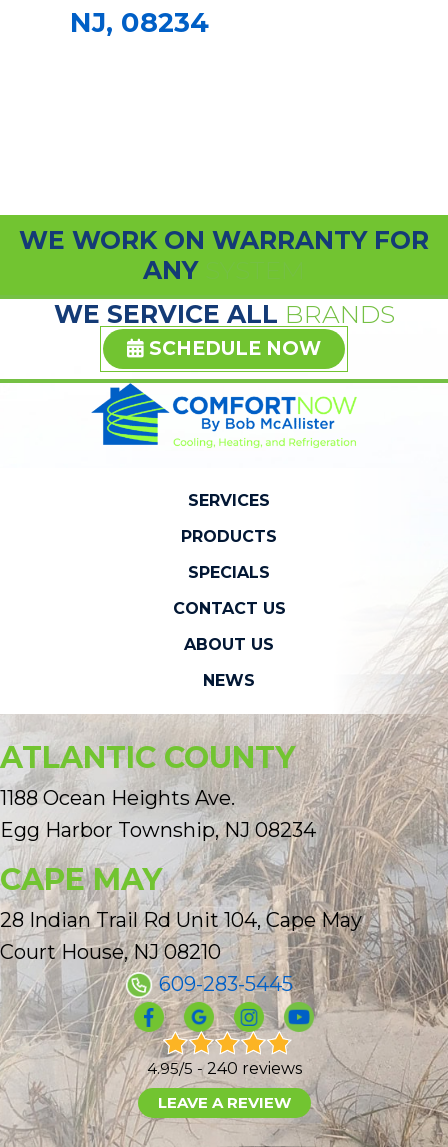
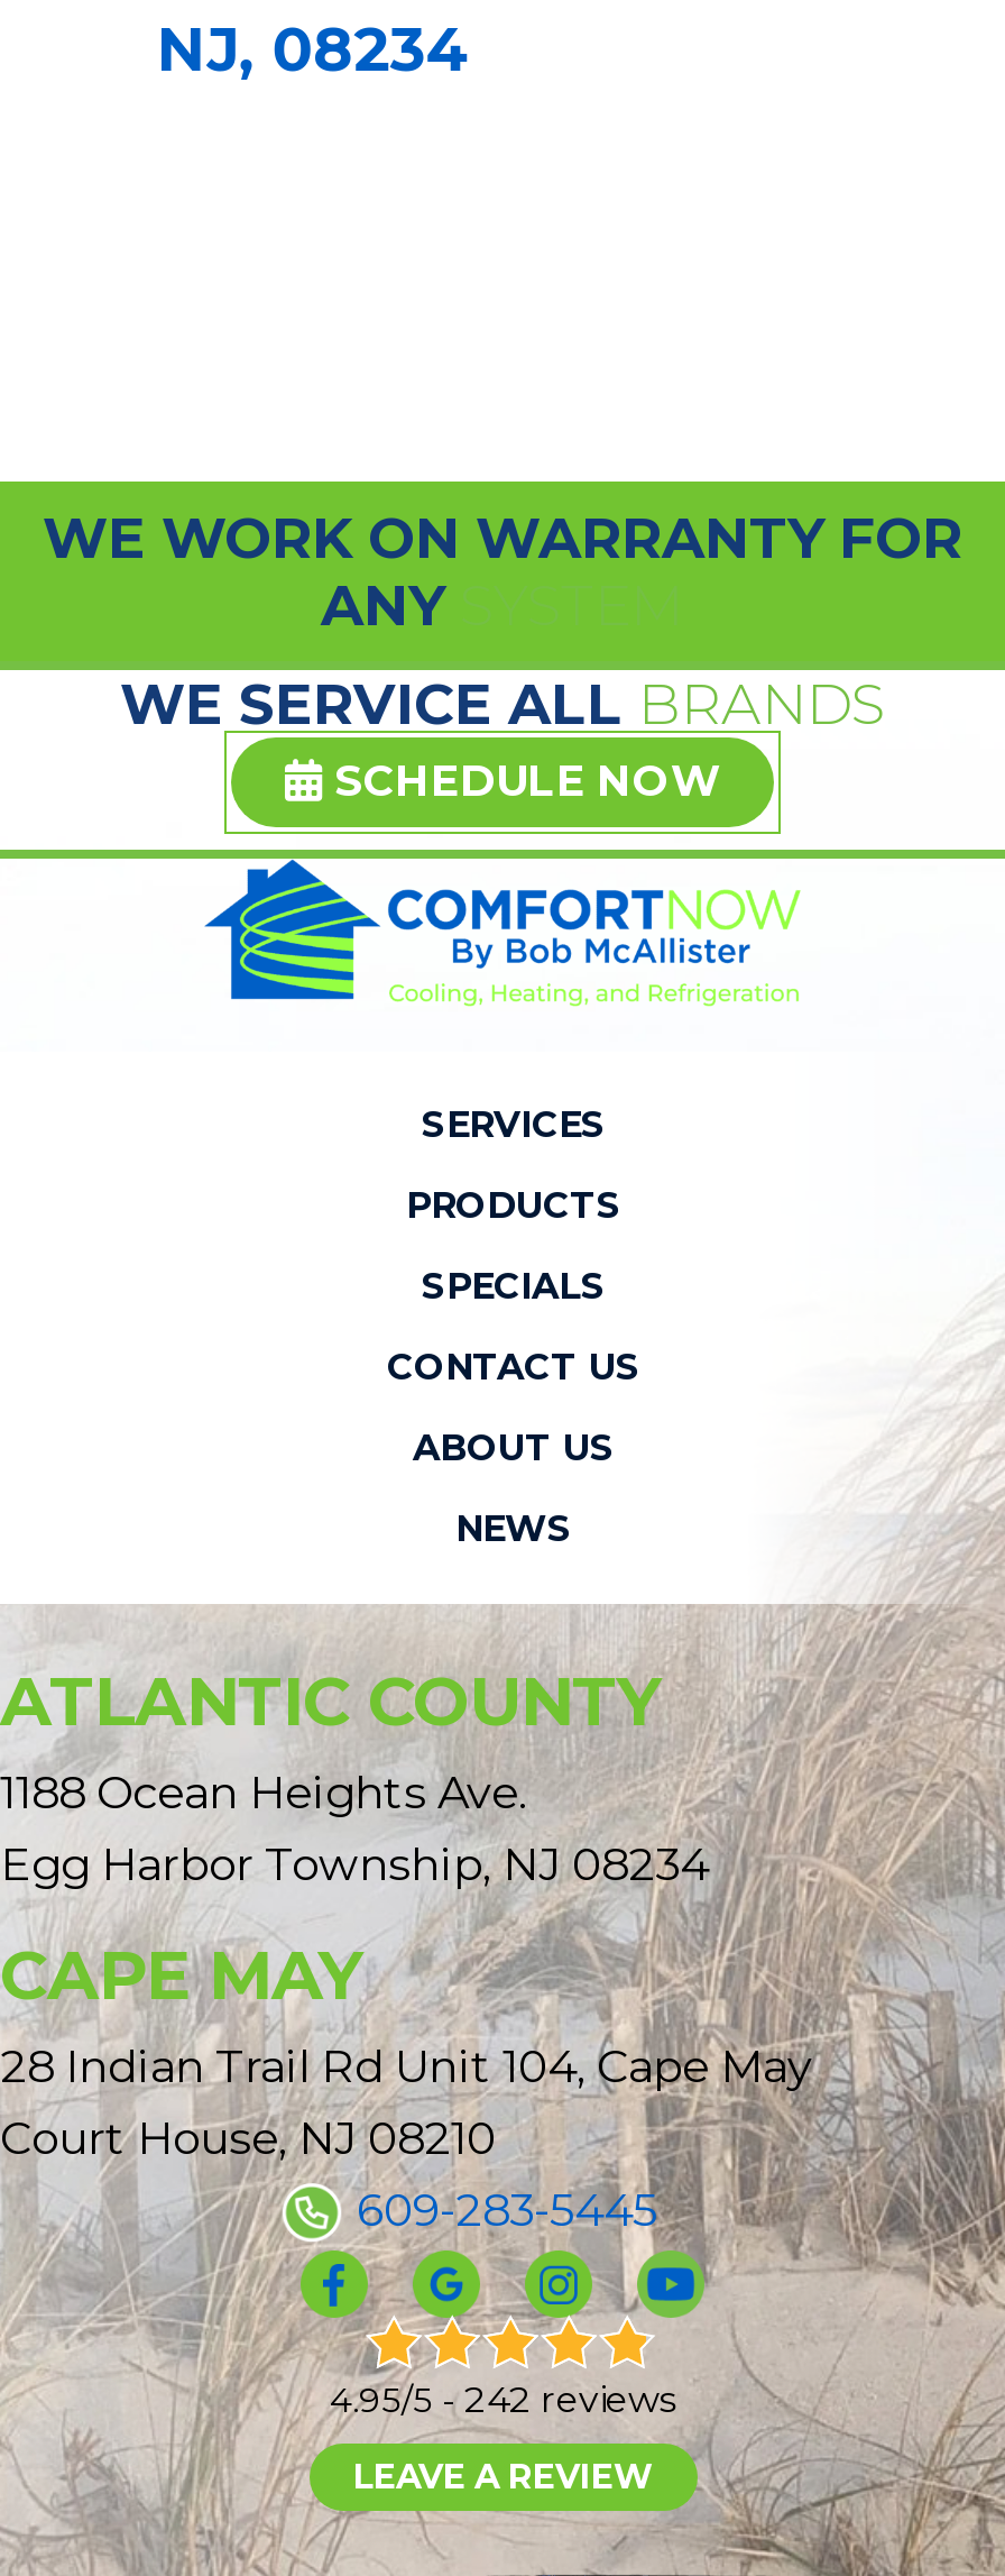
[146,1059,301,1078] 4.95/5 - 240 reviews -> [330,2379,675,2422] 4.95/5 - 242 reviews

